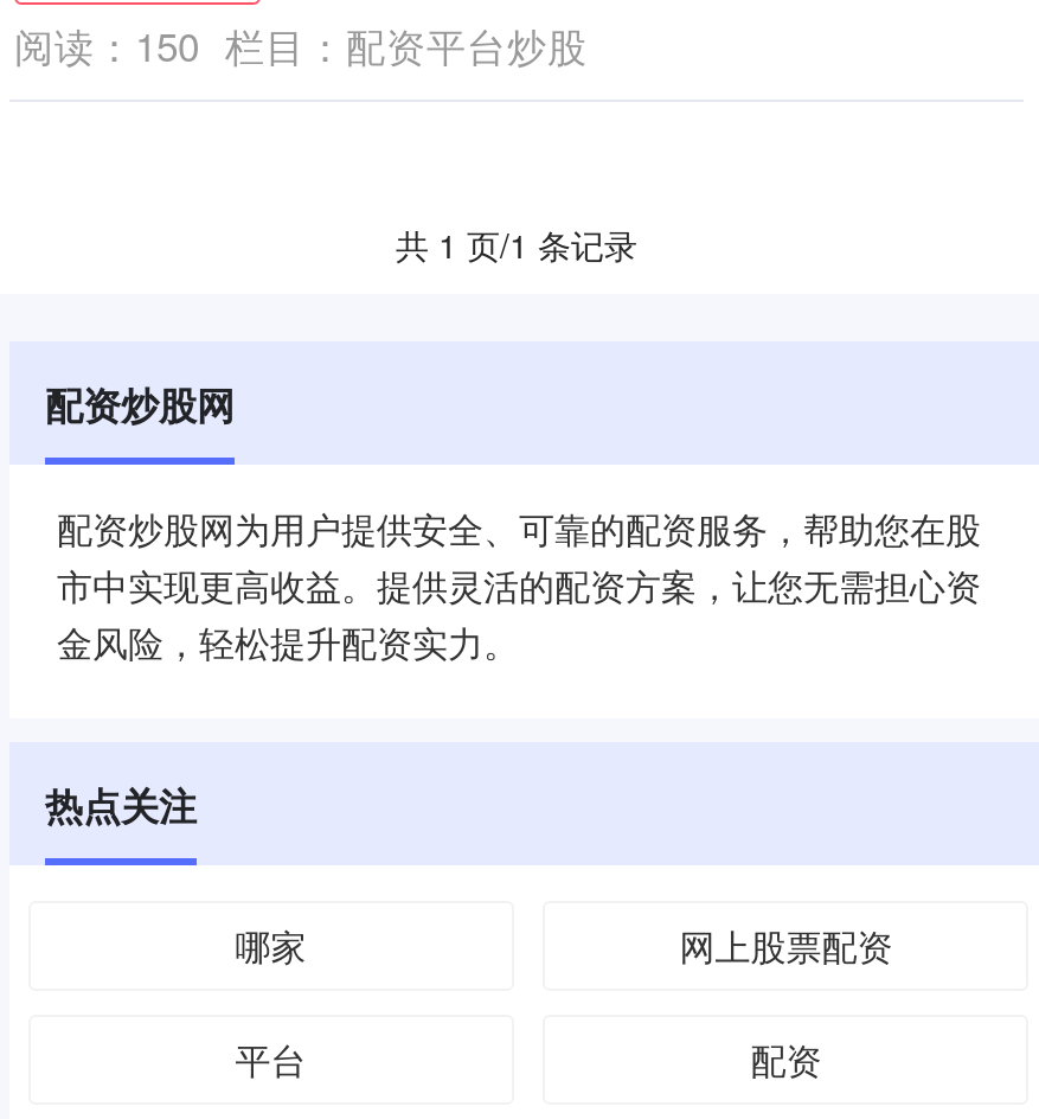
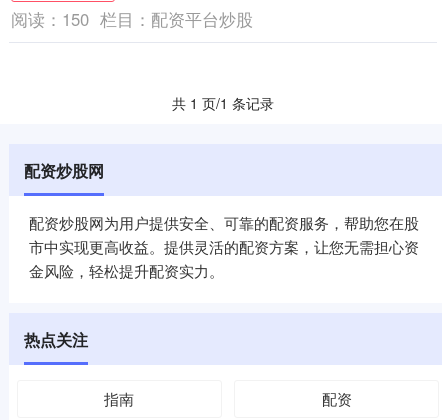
[235,920,893,1083] 哪家 | 网上股票配资 | 平台 -> [104,388,134,409] 指南

